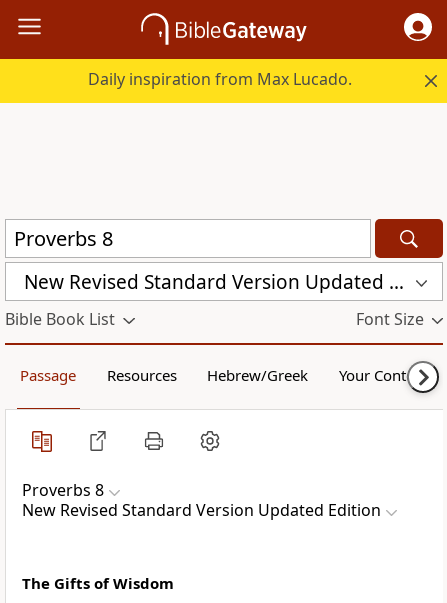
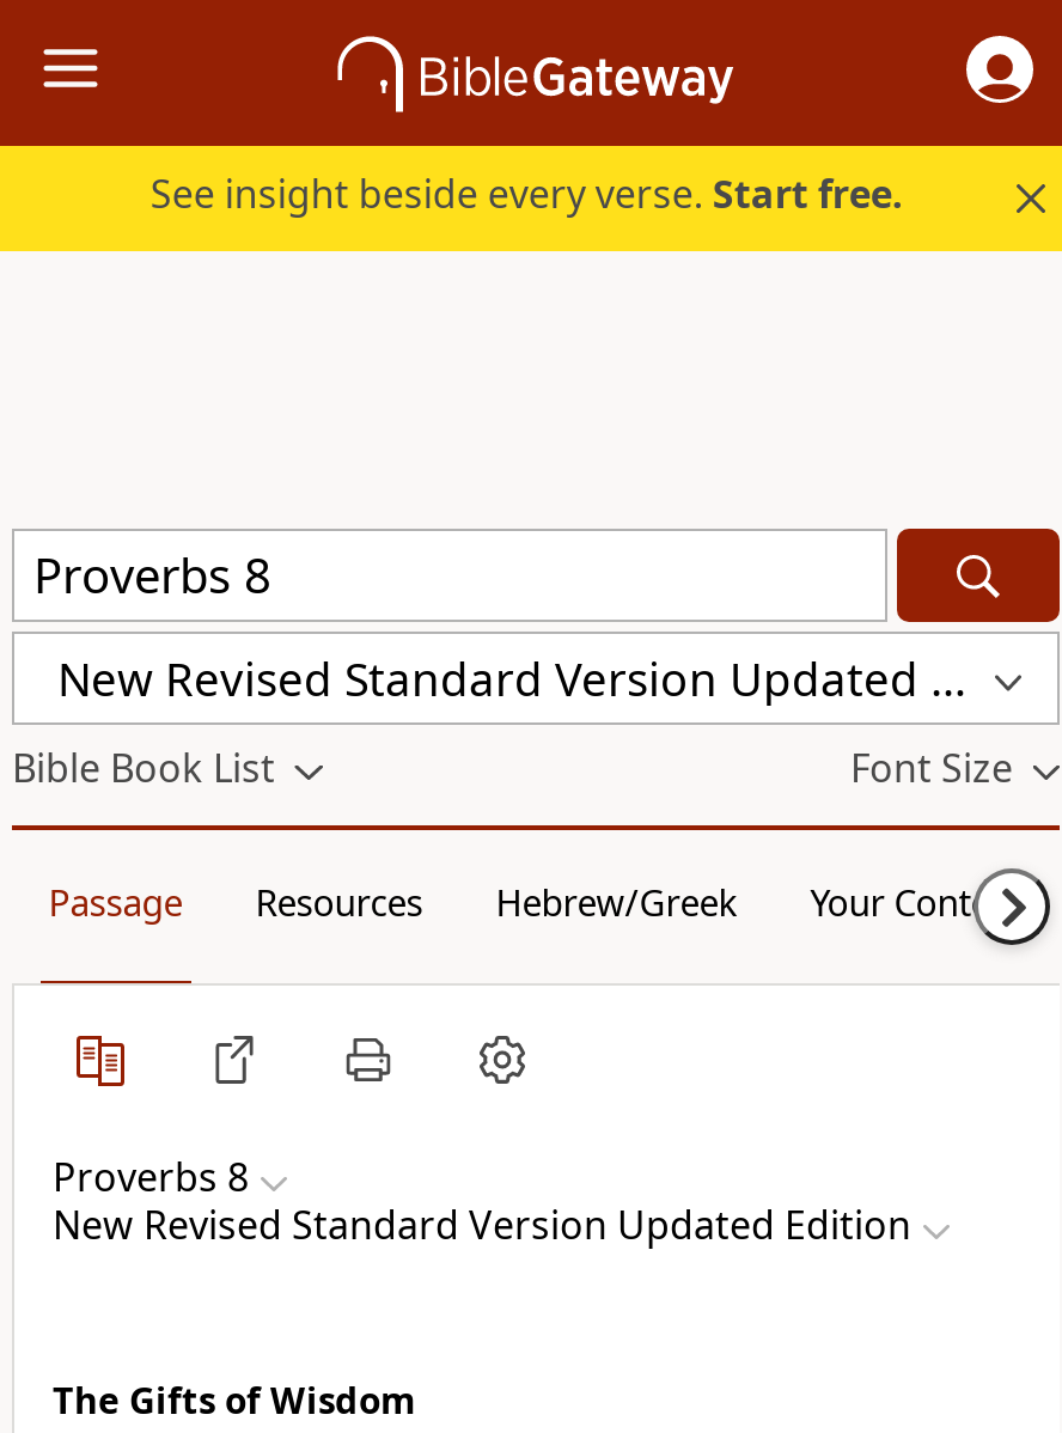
[88,68,352,90] Daily inspiration from Max Lucado. -> [150,167,904,220] See insight beside every verse. Start free.

